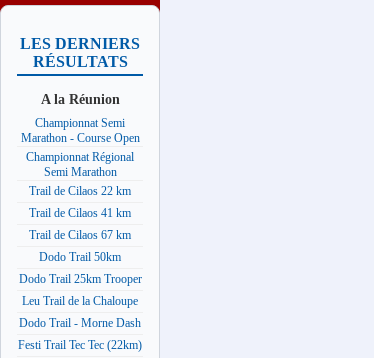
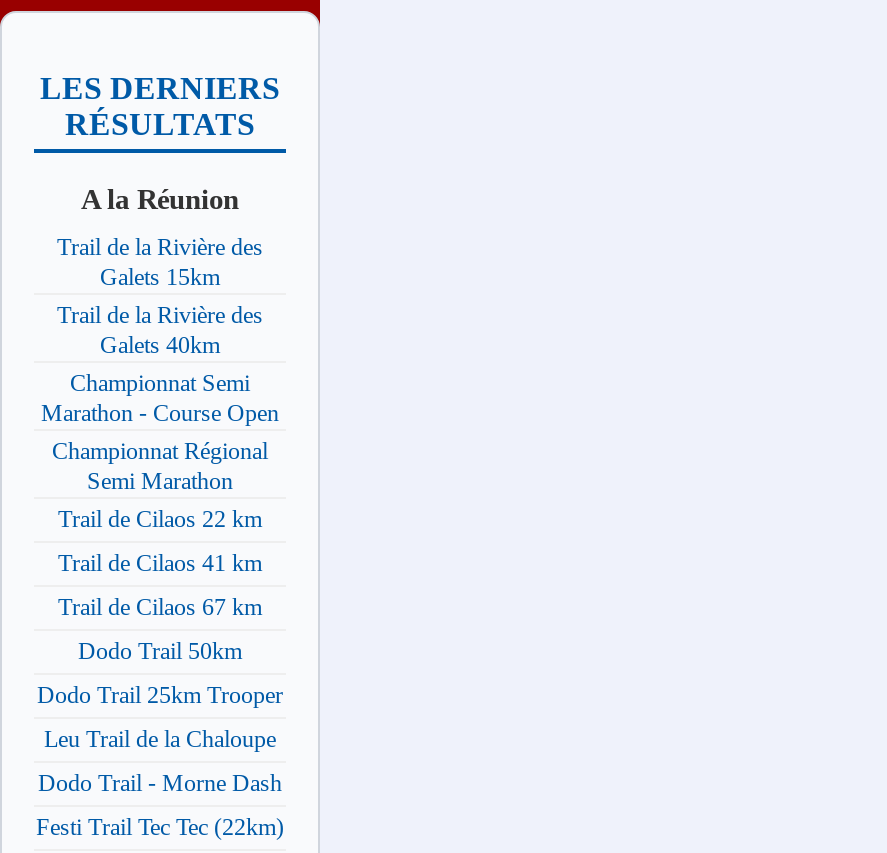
none -> [57,234,263,356] Trail de la Rivière des | Galets 15km | Trail de la Rivière des | Galets 40km

